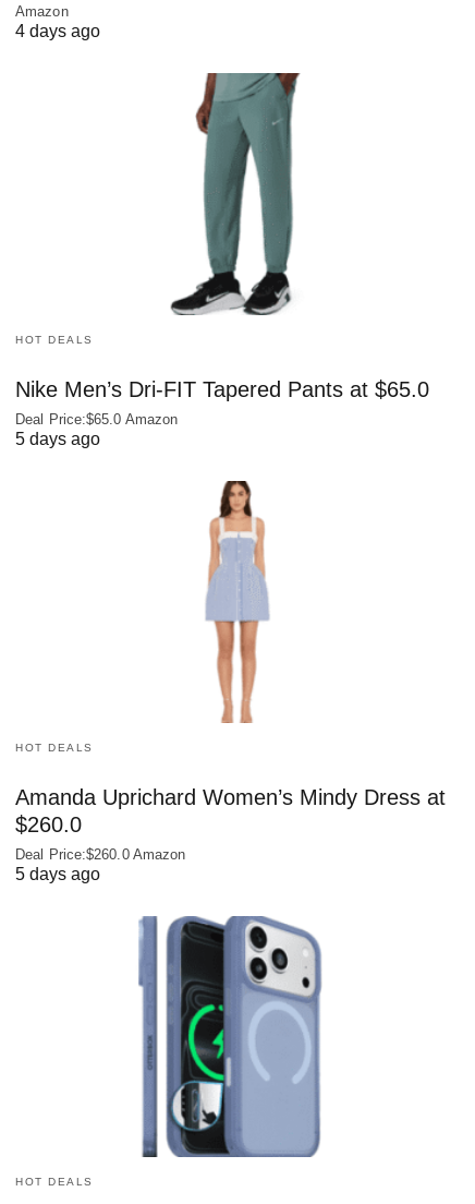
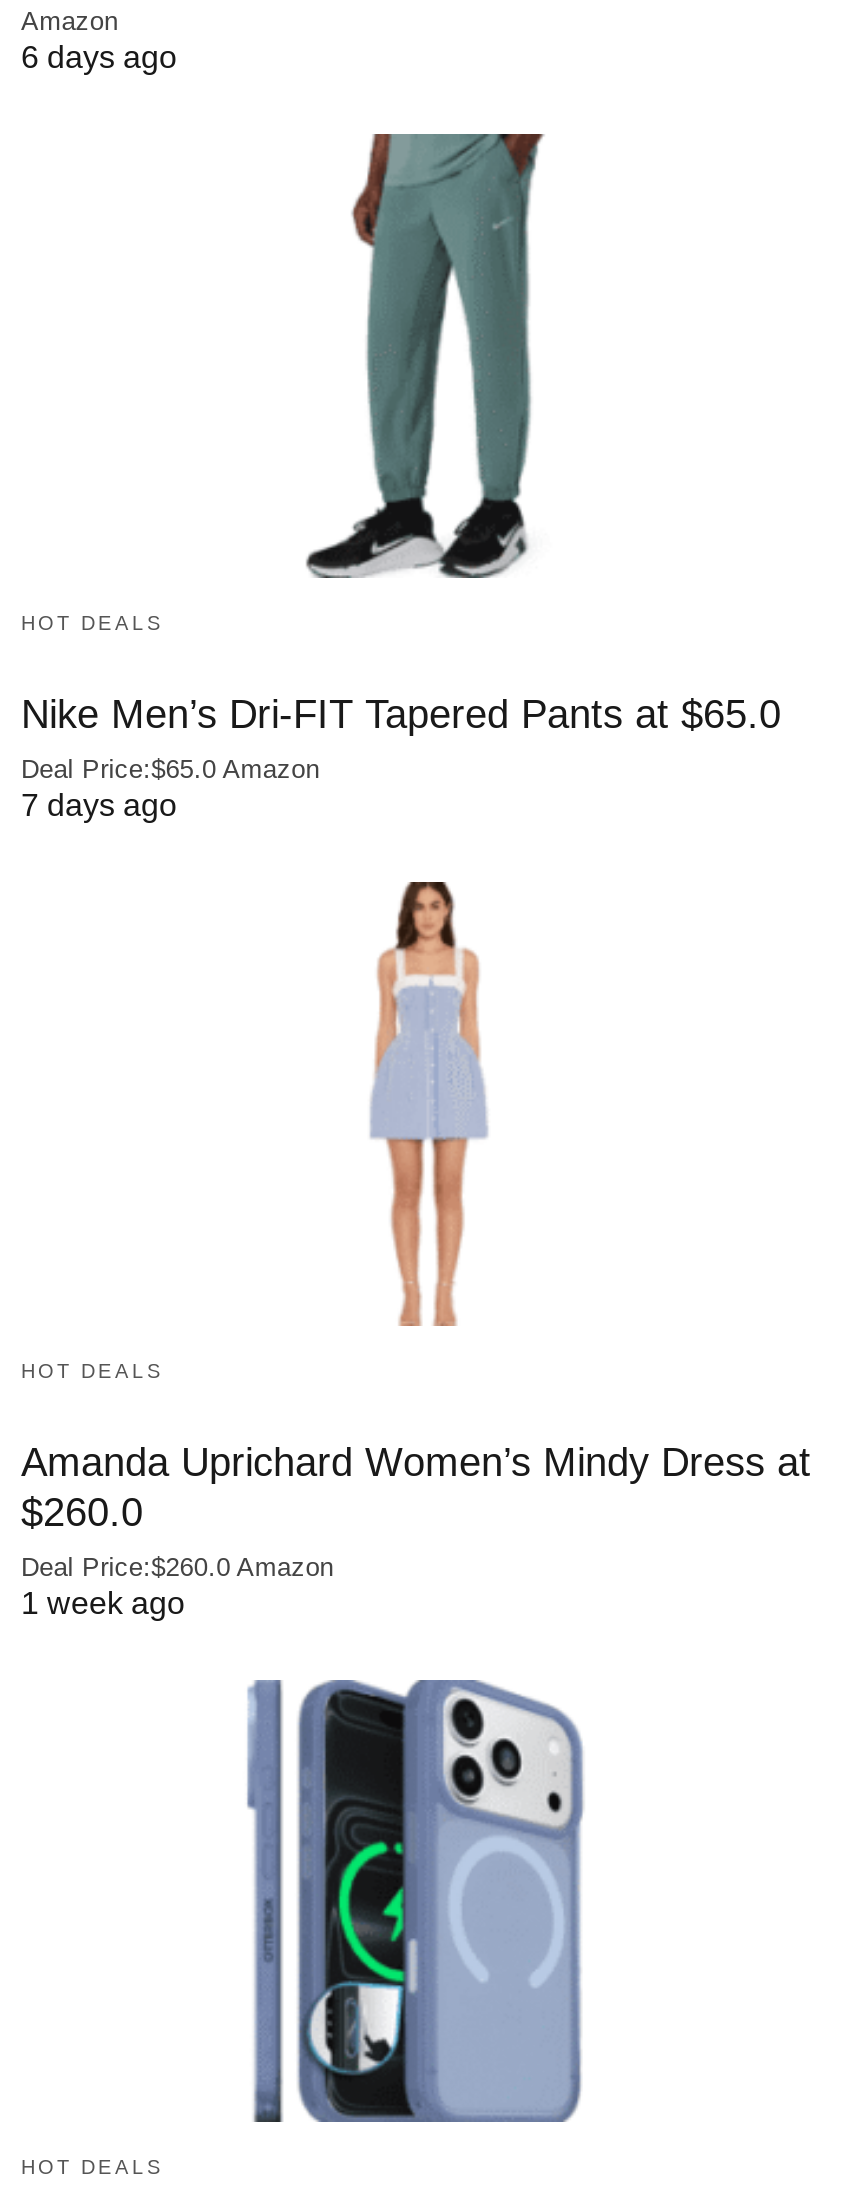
[15,22,100,41] 4 days ago -> [21,40,177,74] 6 days ago
[15,430,100,448] 5 days ago -> [21,788,177,822] 7 days ago
[15,864,100,883] 5 days ago -> [21,1585,185,1619] 1 week ago

